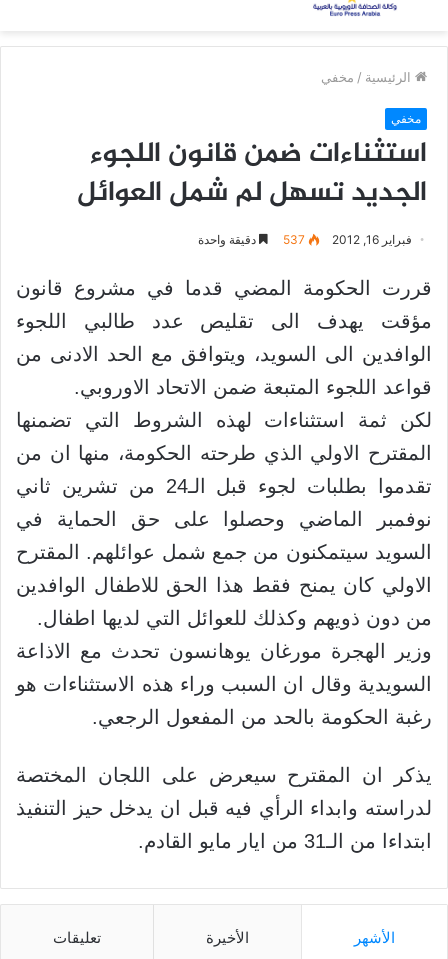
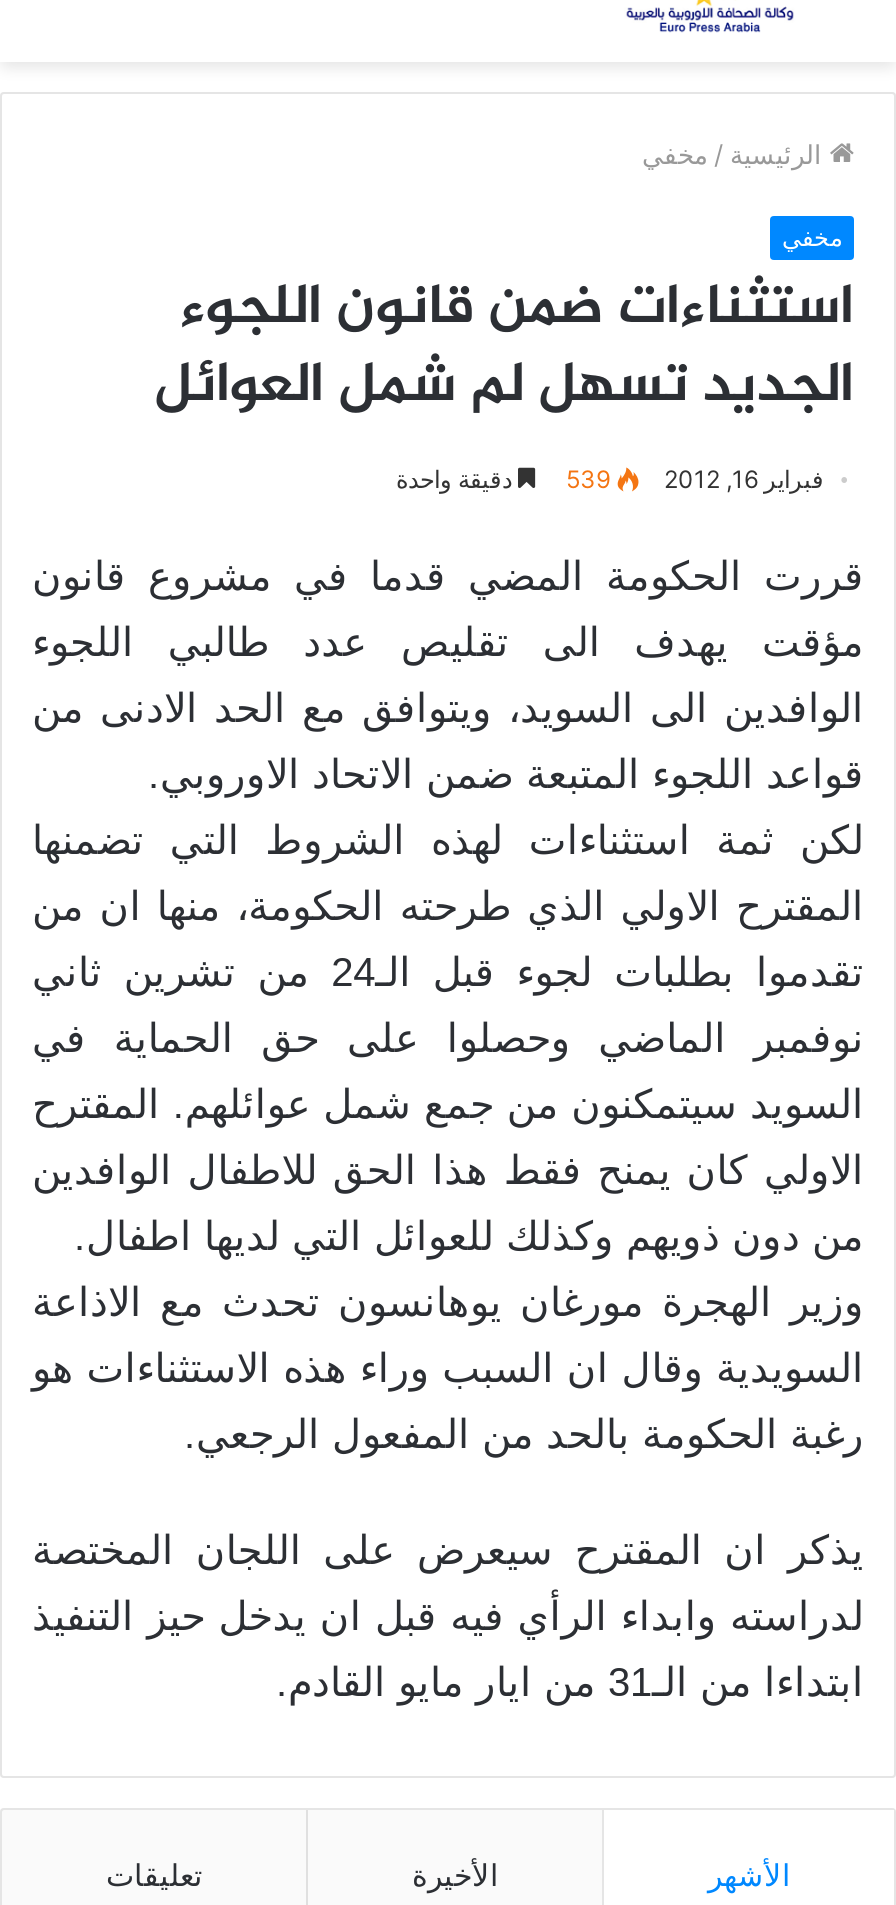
[198,232,305,247] 537 دقيقة واحدة -> [396,464,610,494] 539 دقيقة واحدة

